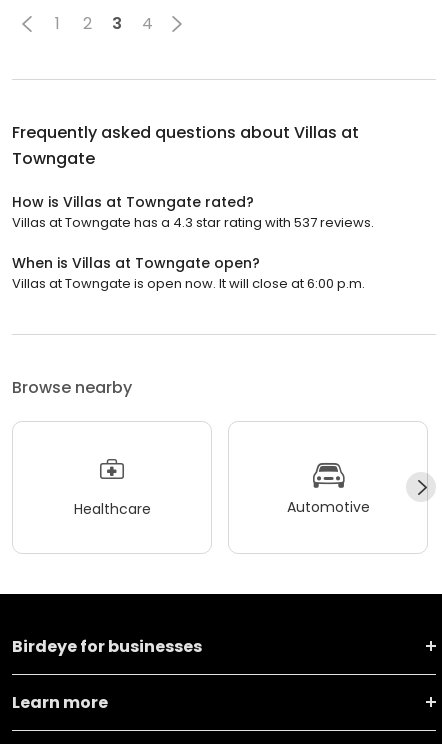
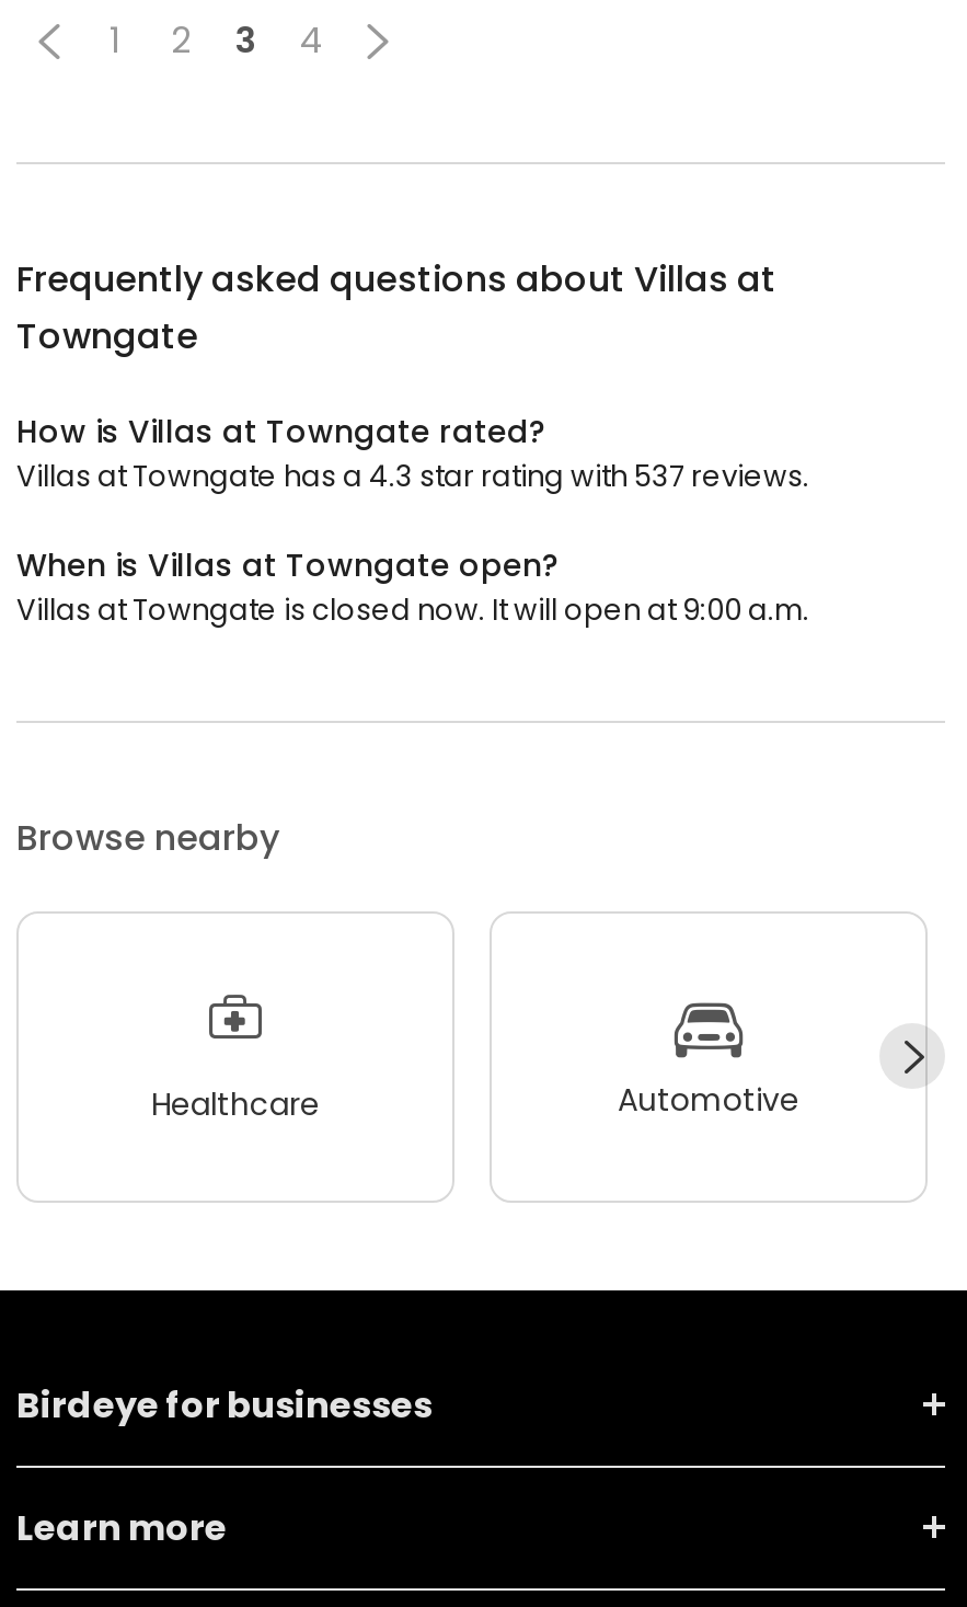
[12,274,365,293] Villas at Towngate is open now. It will close at 6:00 p.m. -> [16,589,809,631] Villas at Towngate is closed now. It will open at 9:00 a.m.

